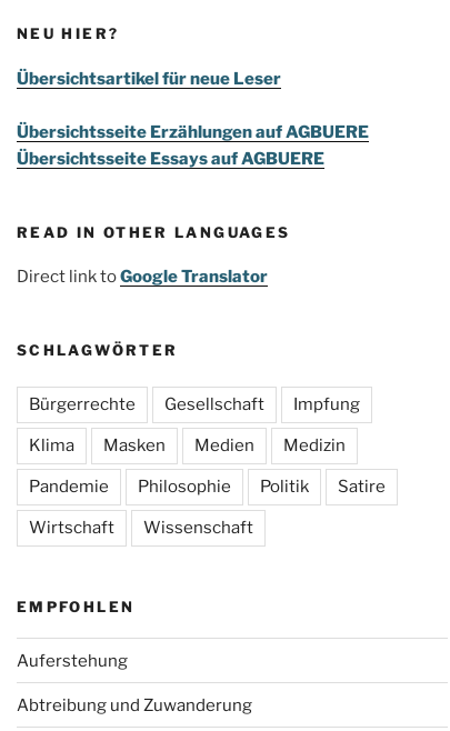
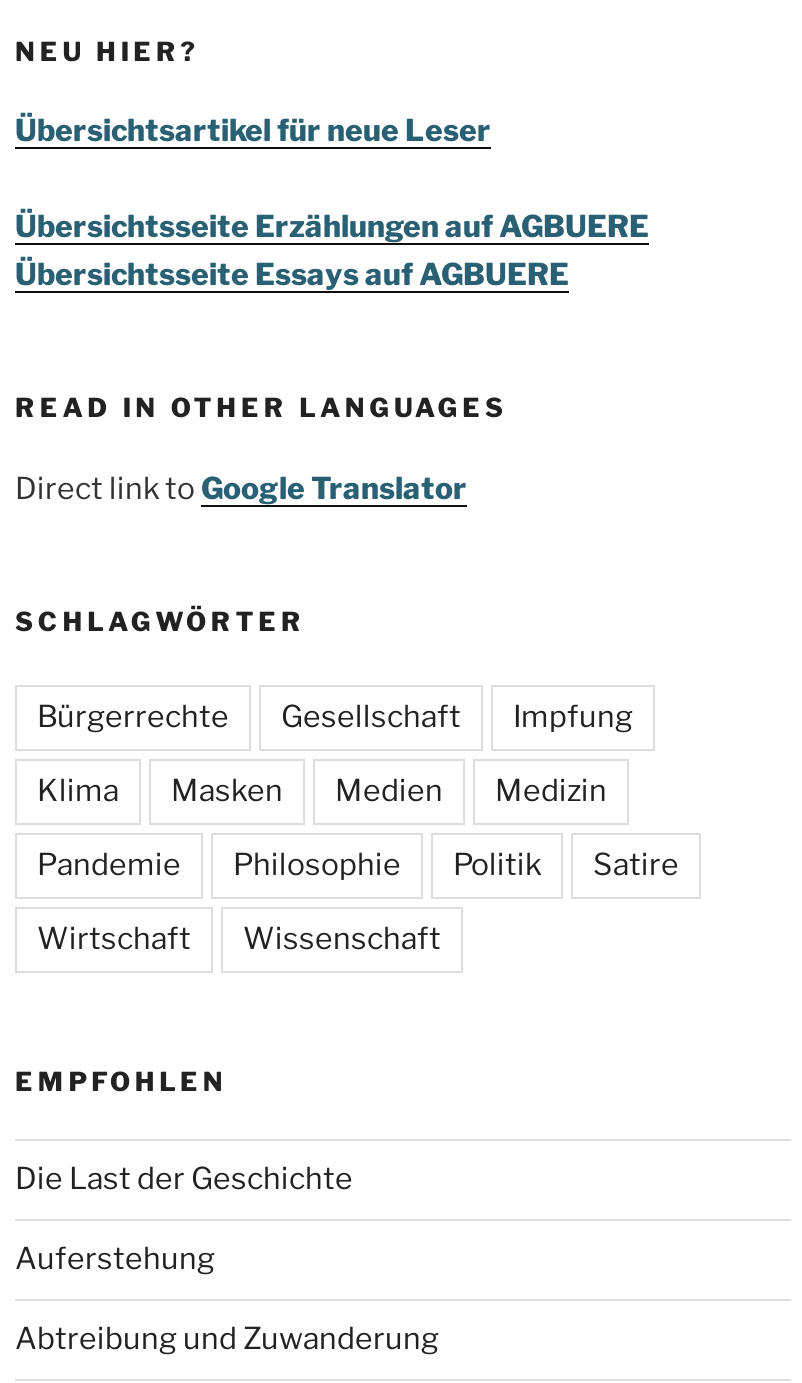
none -> [15,1161,353,1197] Die Last der Geschichte

